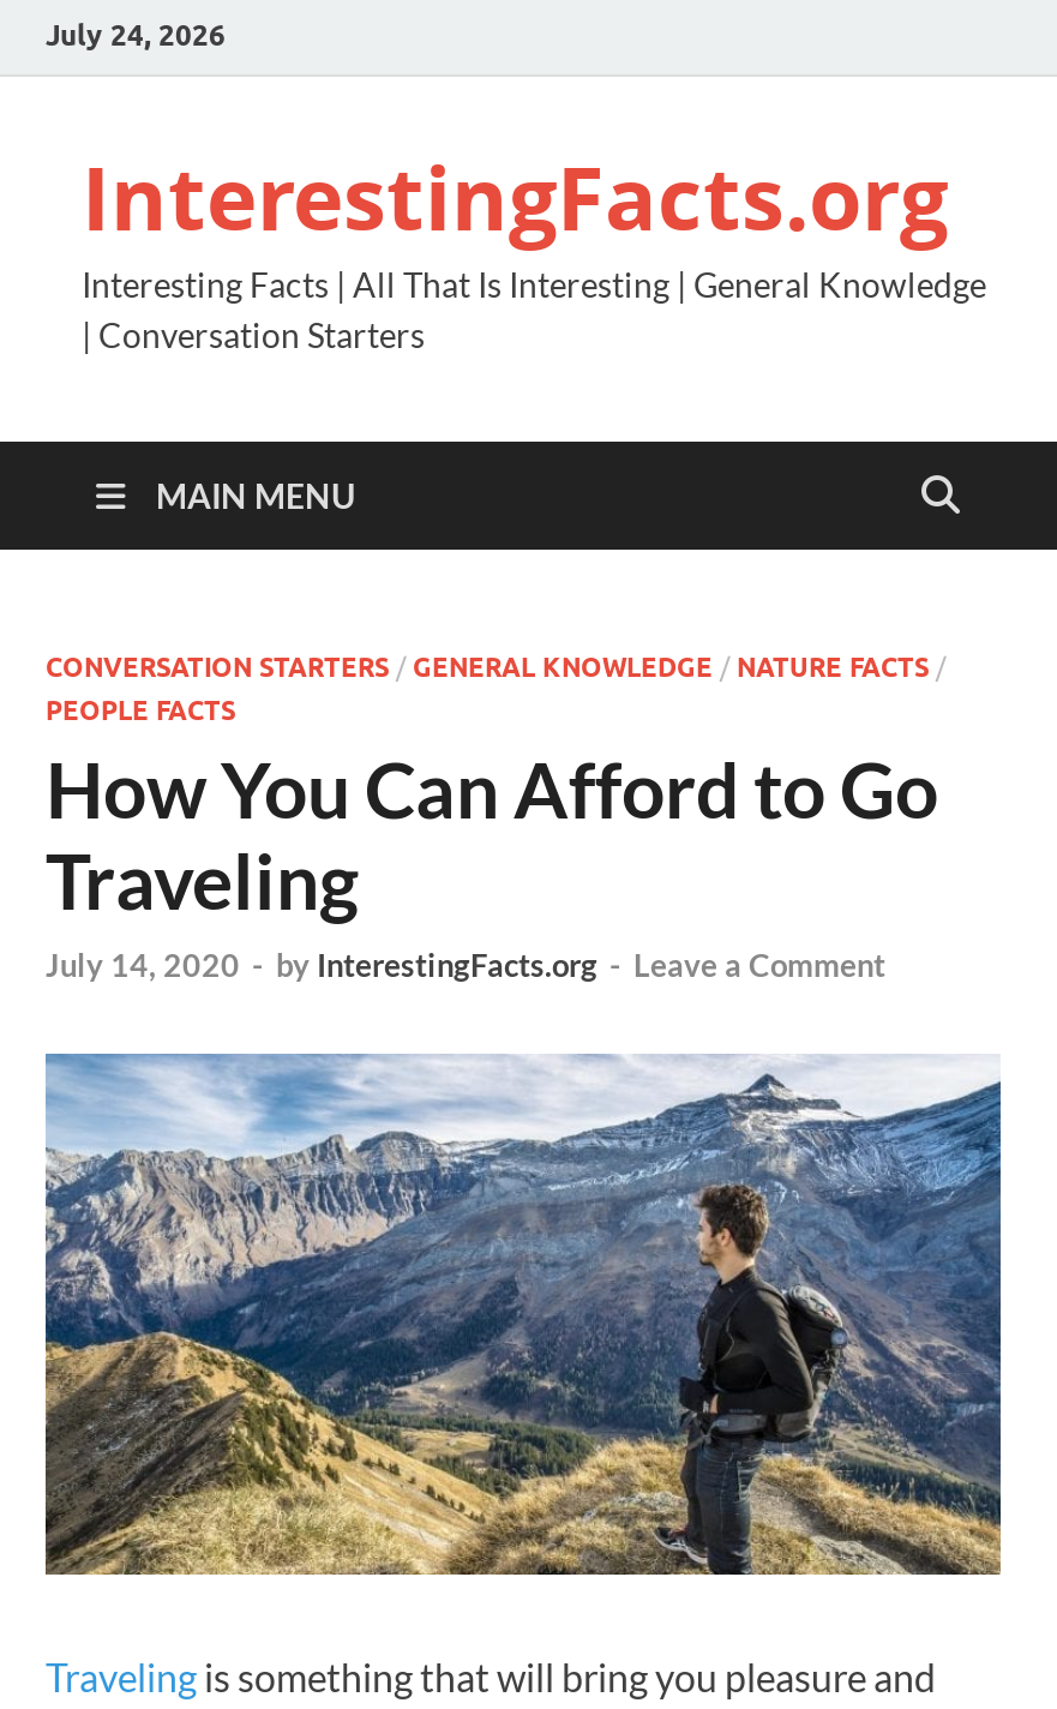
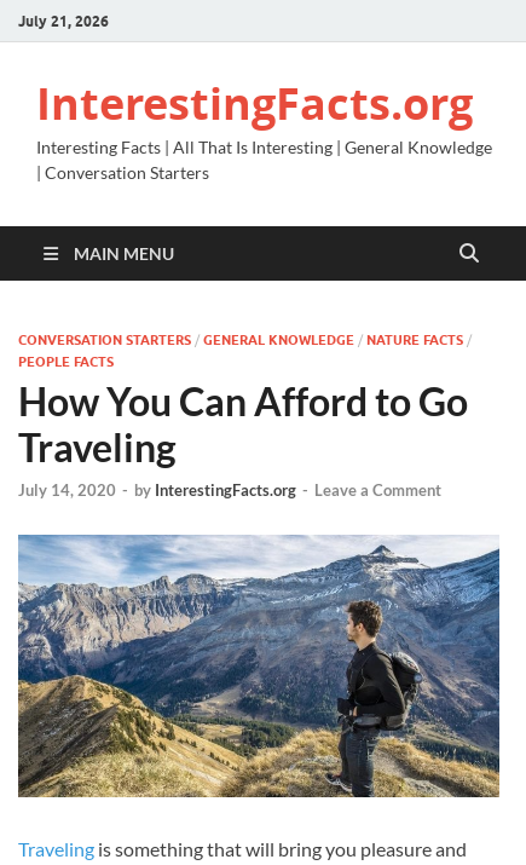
[46,16,226,52] July 24, 2026 -> [18,11,109,30] July 21, 2026

